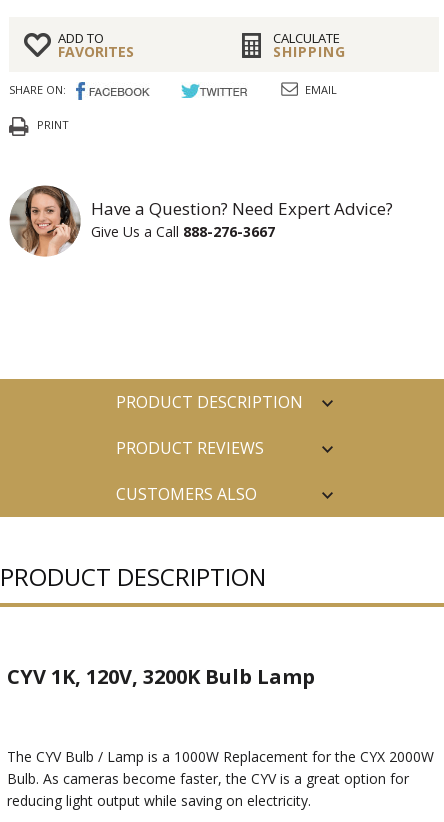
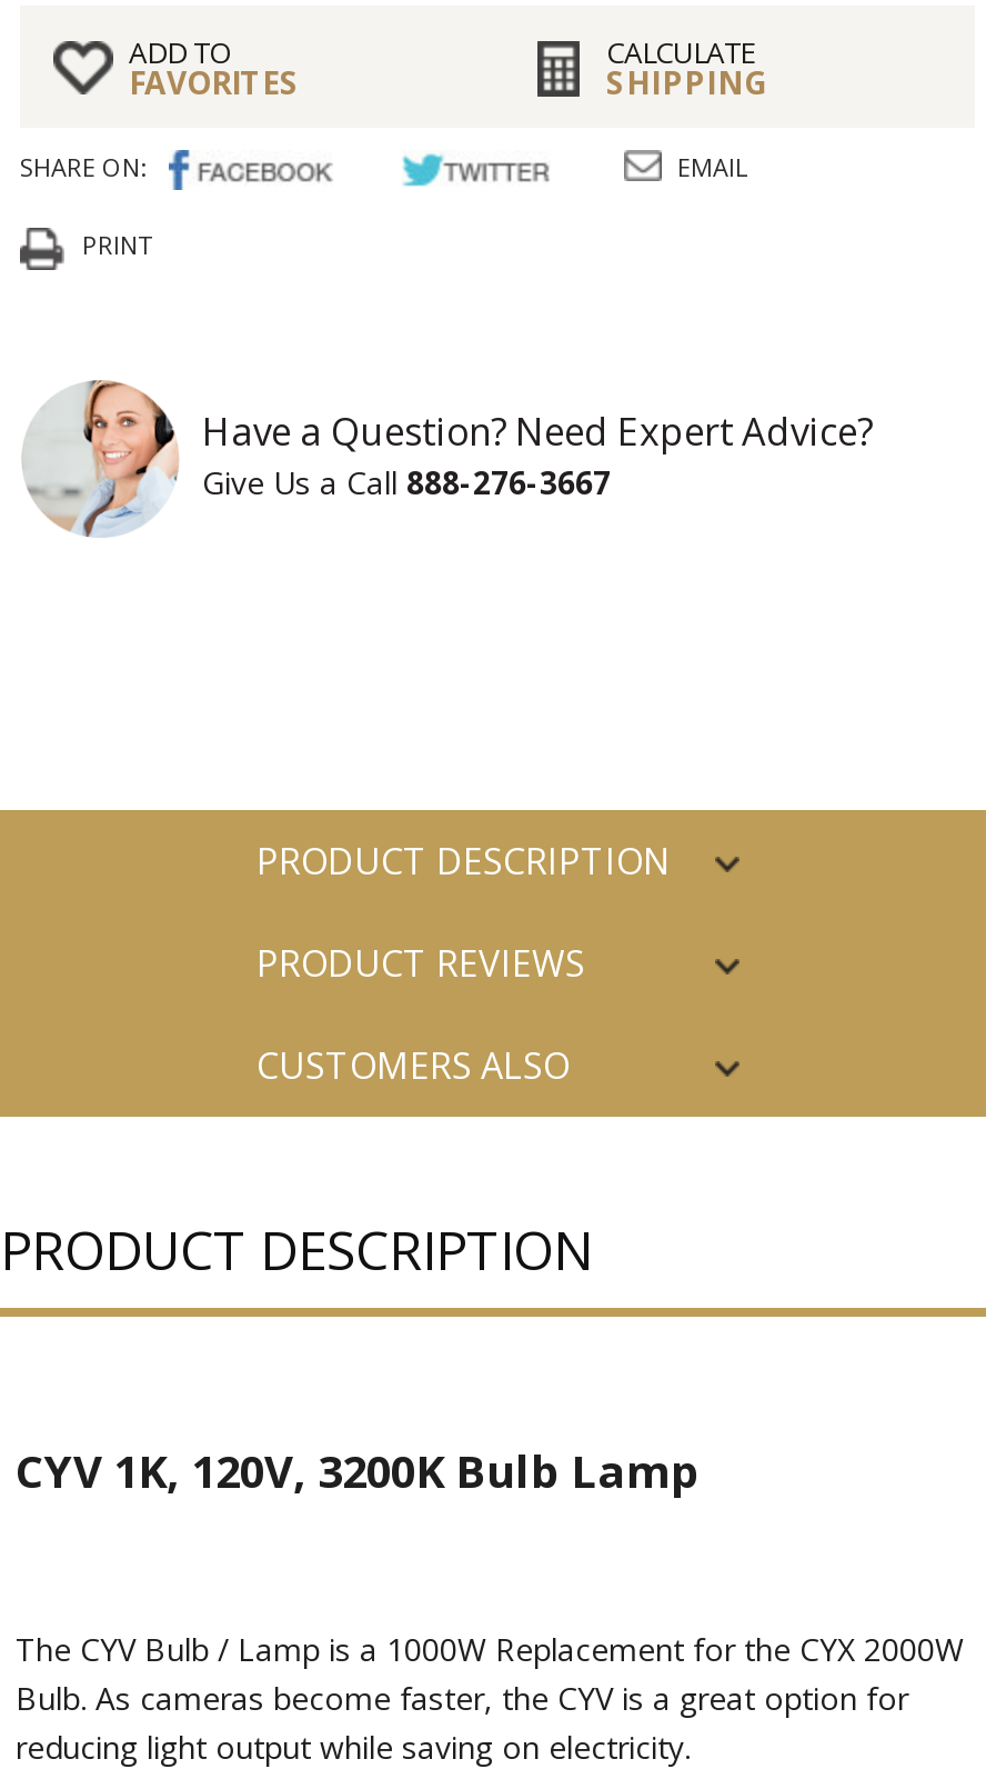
[9,185,81,257] [image] -> [22,379,178,537] [image]

